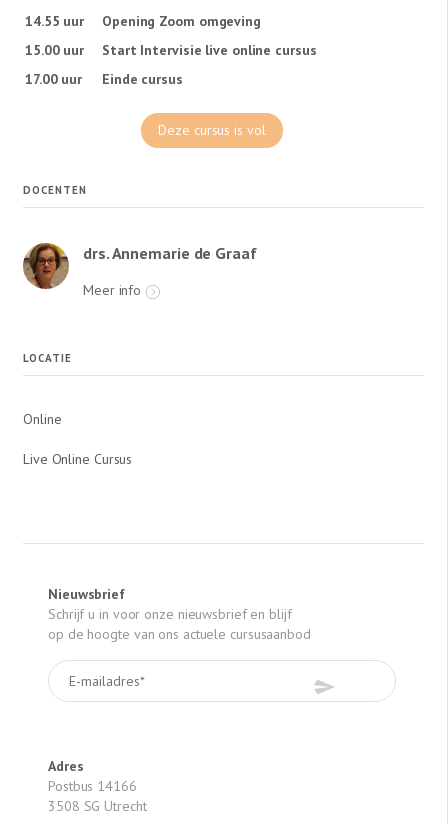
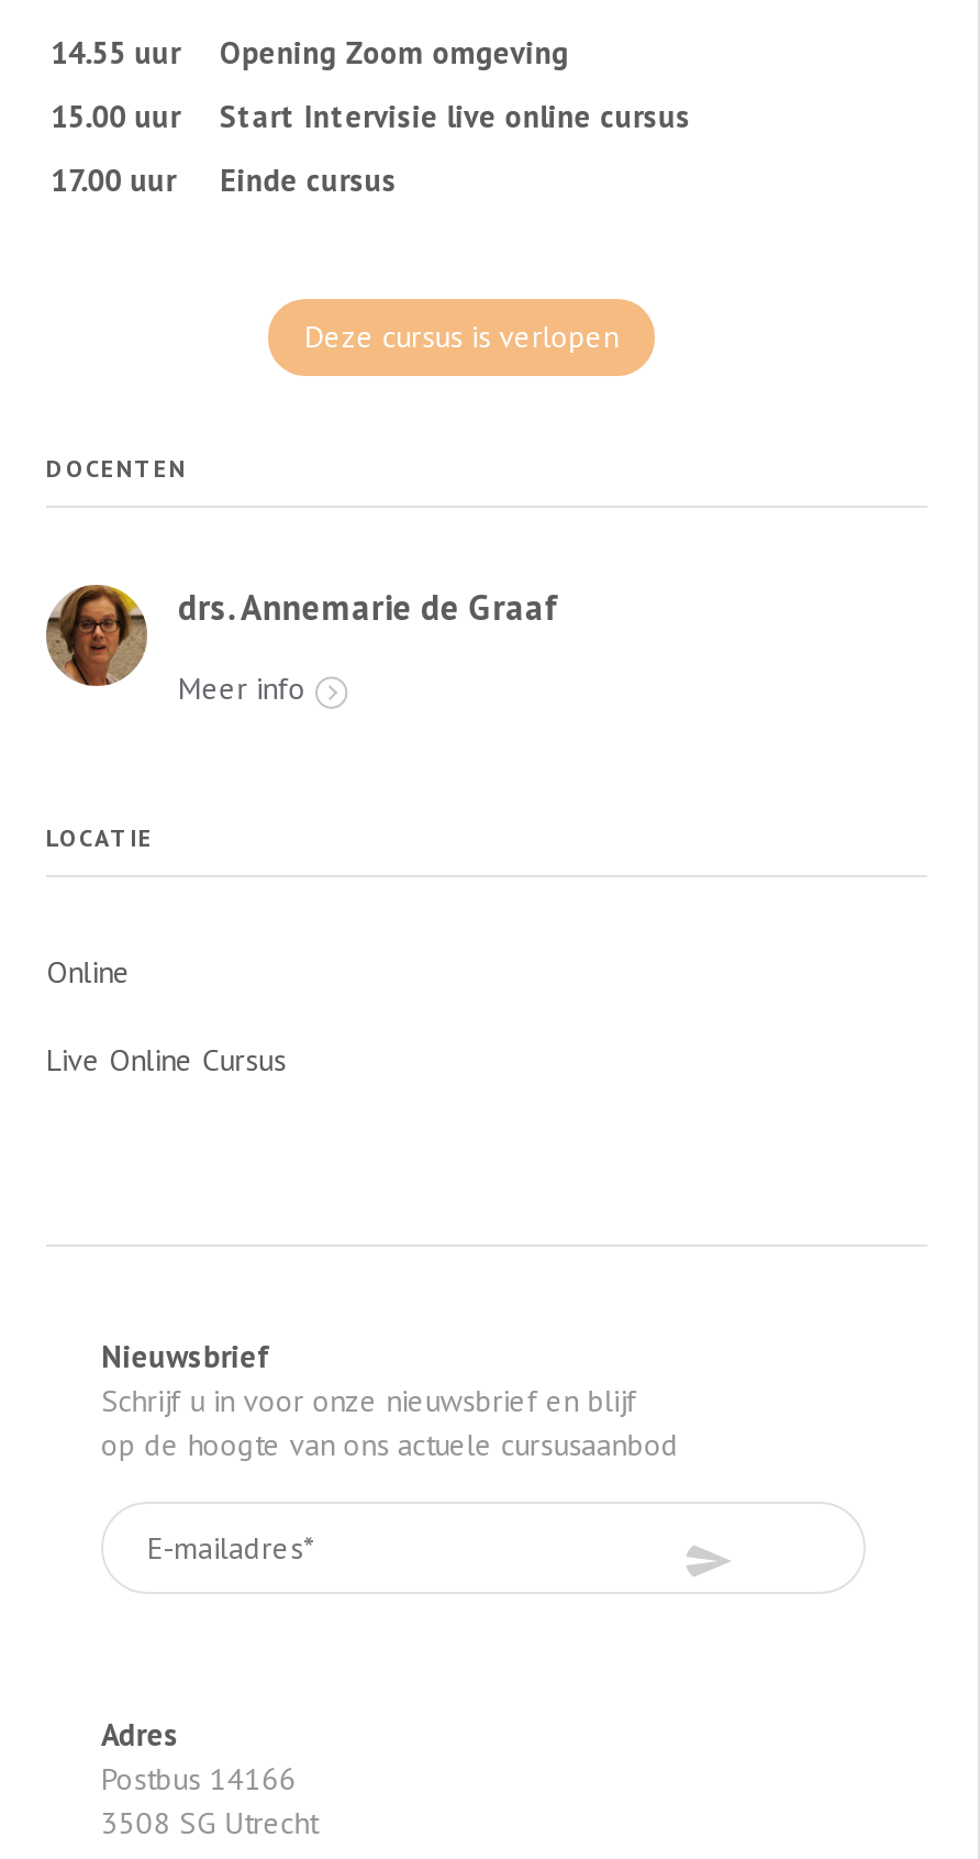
[158,121,266,139] Deze cursus is vol -> [305,317,618,356] Deze cursus is verlopen

